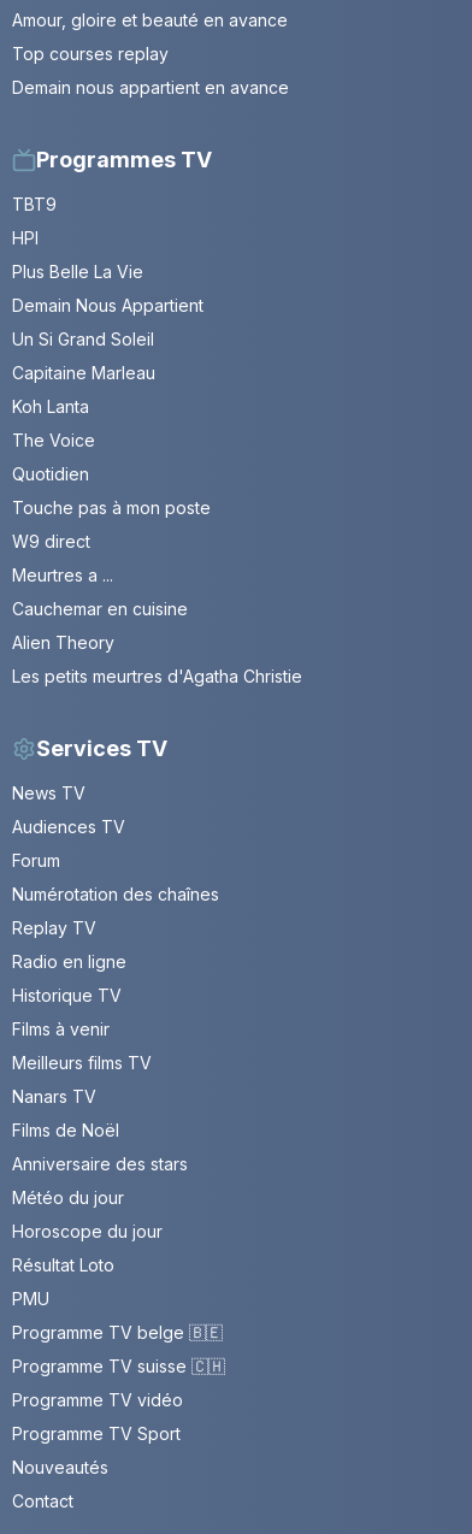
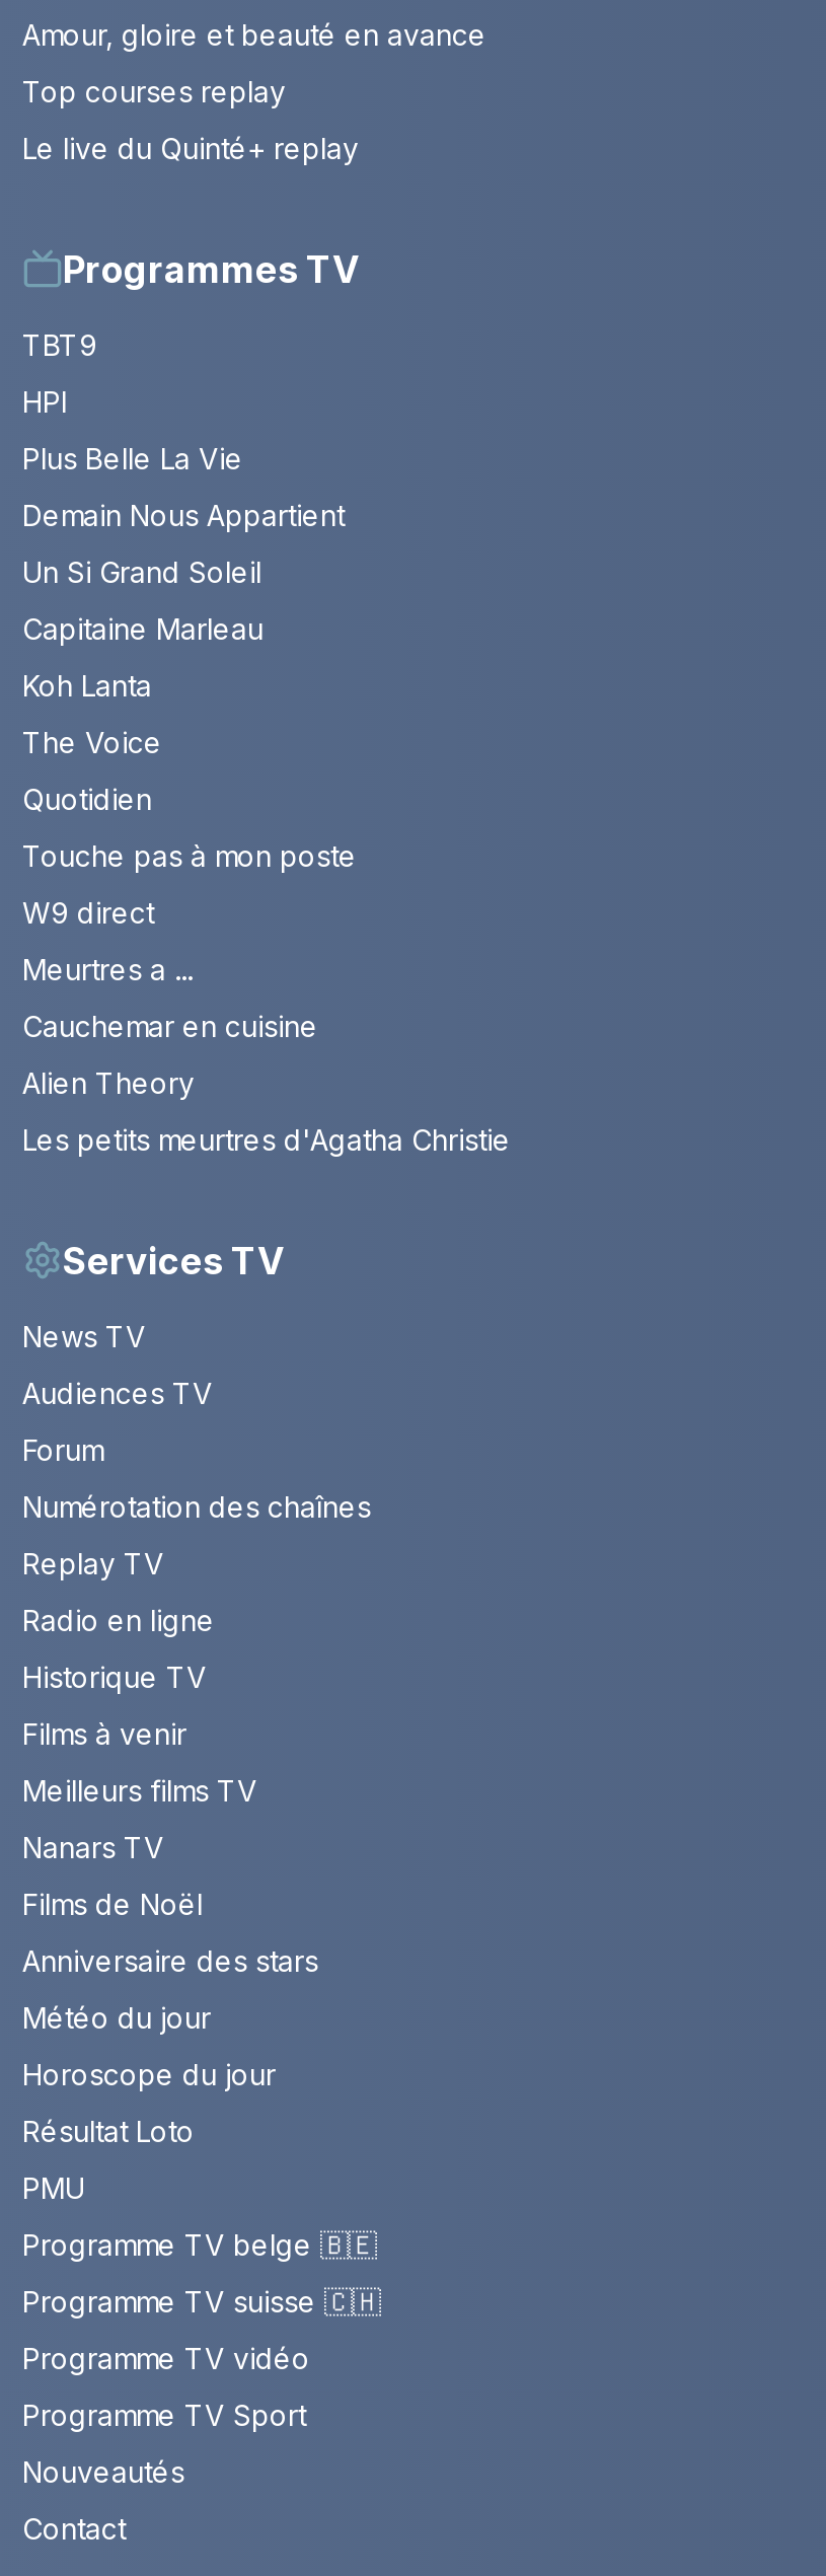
[12,77,289,98] Demain nous appartient en avance -> [22,130,359,165] Le live du Quinté+ replay

